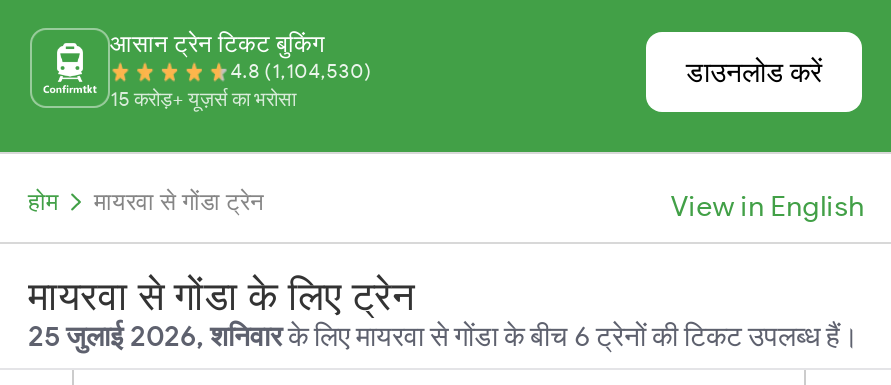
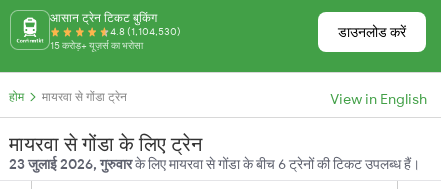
[28,318,858,354] 25 जुलाई 2026, शनिवारके लिए मायरवा से गोंडा के बीच 6 ट्रेनों की टिकट उपलब्ध हैं। -> [9,155,420,173] 23 जुलाई 2026, गुरुवारके लिए मायरवा से गोंडा के बीच 6 ट्रेनों की टिकट उपलब्ध हैं।

